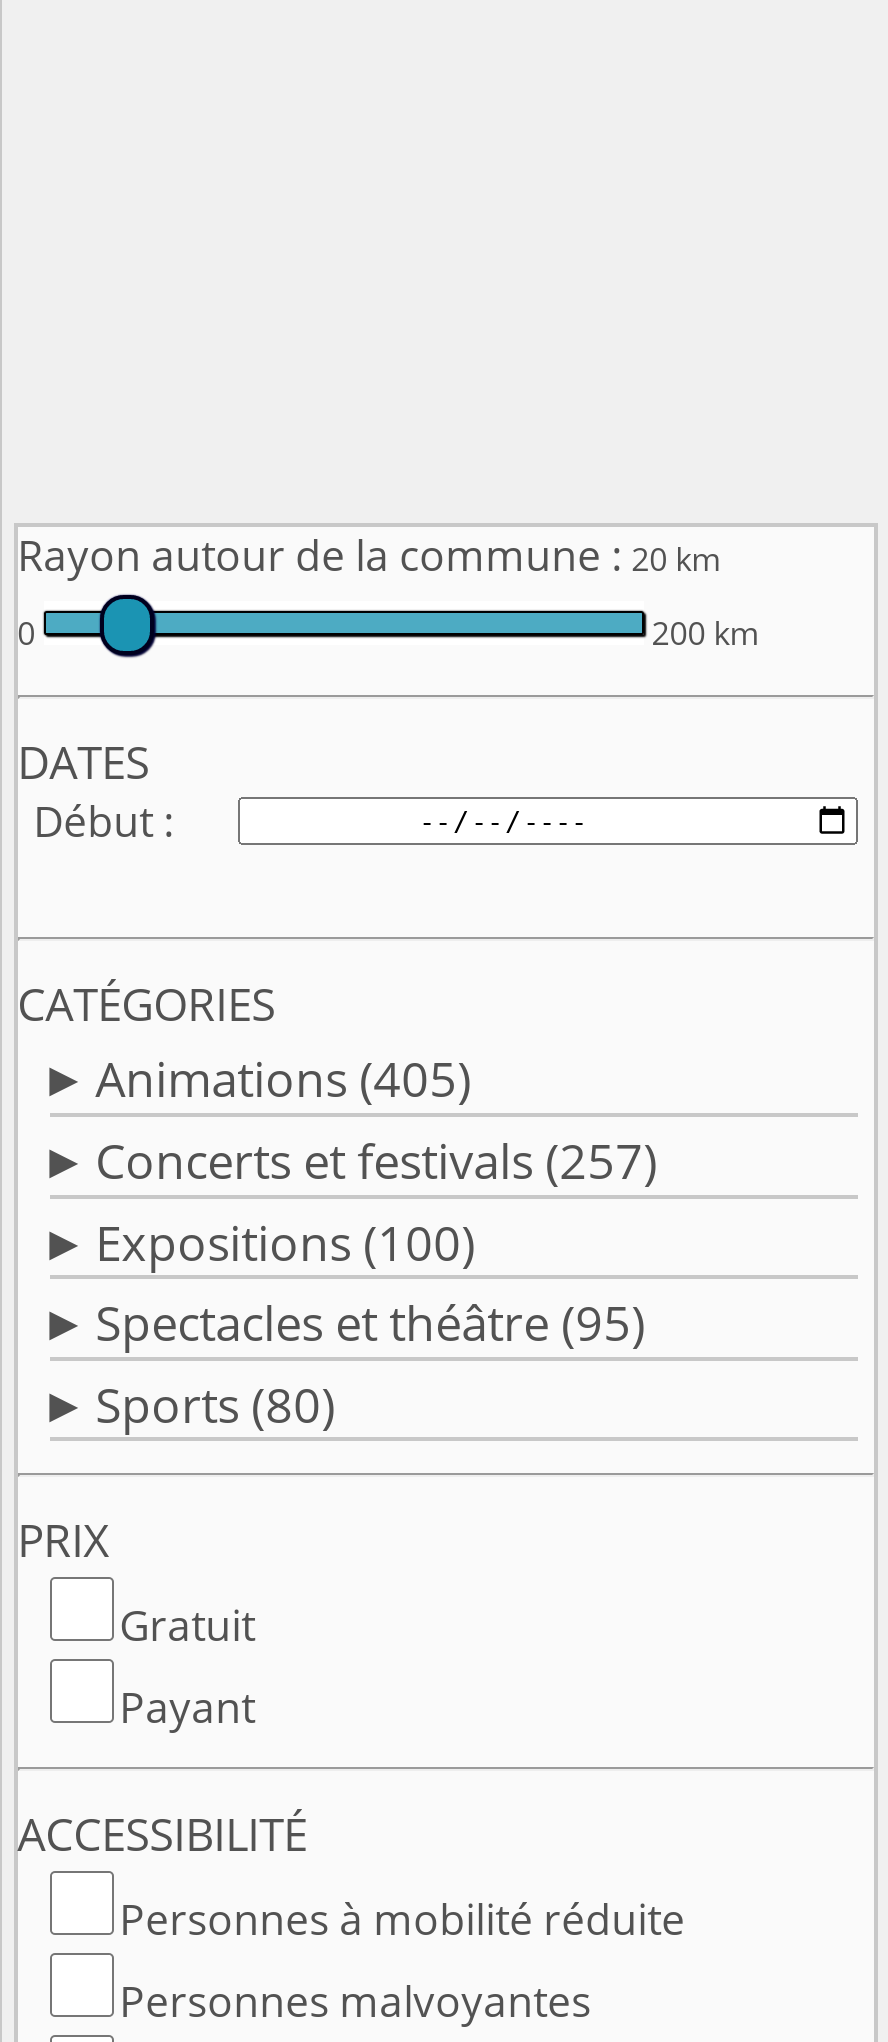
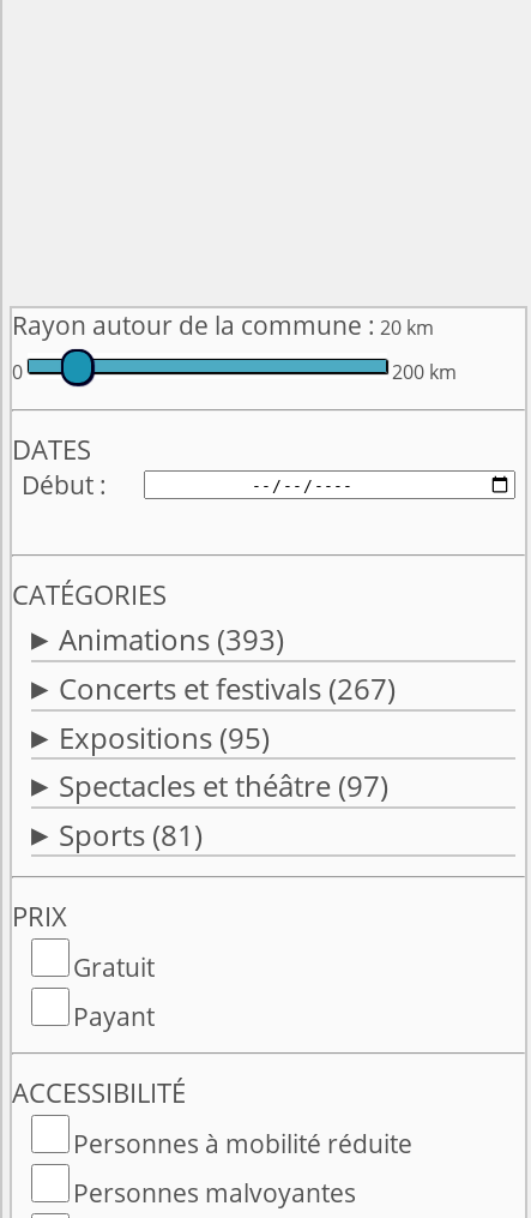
[95,1046,471,1112] Animations (405) -> [58,620,284,659] Animations (393)
[95,1127,657,1193] Concerts et festivals (257) -> [58,668,395,708] Concerts et festivals (267)
[95,1208,475,1274] Expositions (100) -> [58,717,269,757] Expositions (95)
[95,1289,645,1355] Spectacles et théâtre (95) -> [58,766,388,805] Spectacles et théâtre (97)
[95,1371,335,1437] Sports (80) -> [58,815,202,854] Sports (81)

